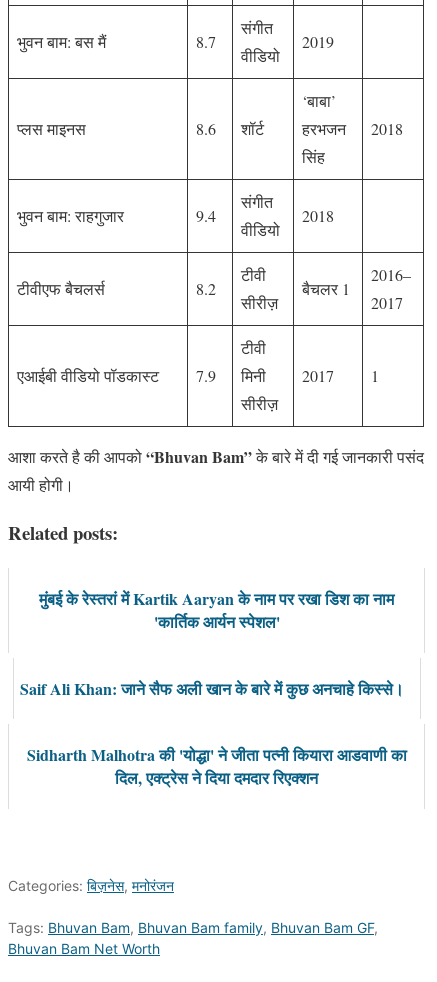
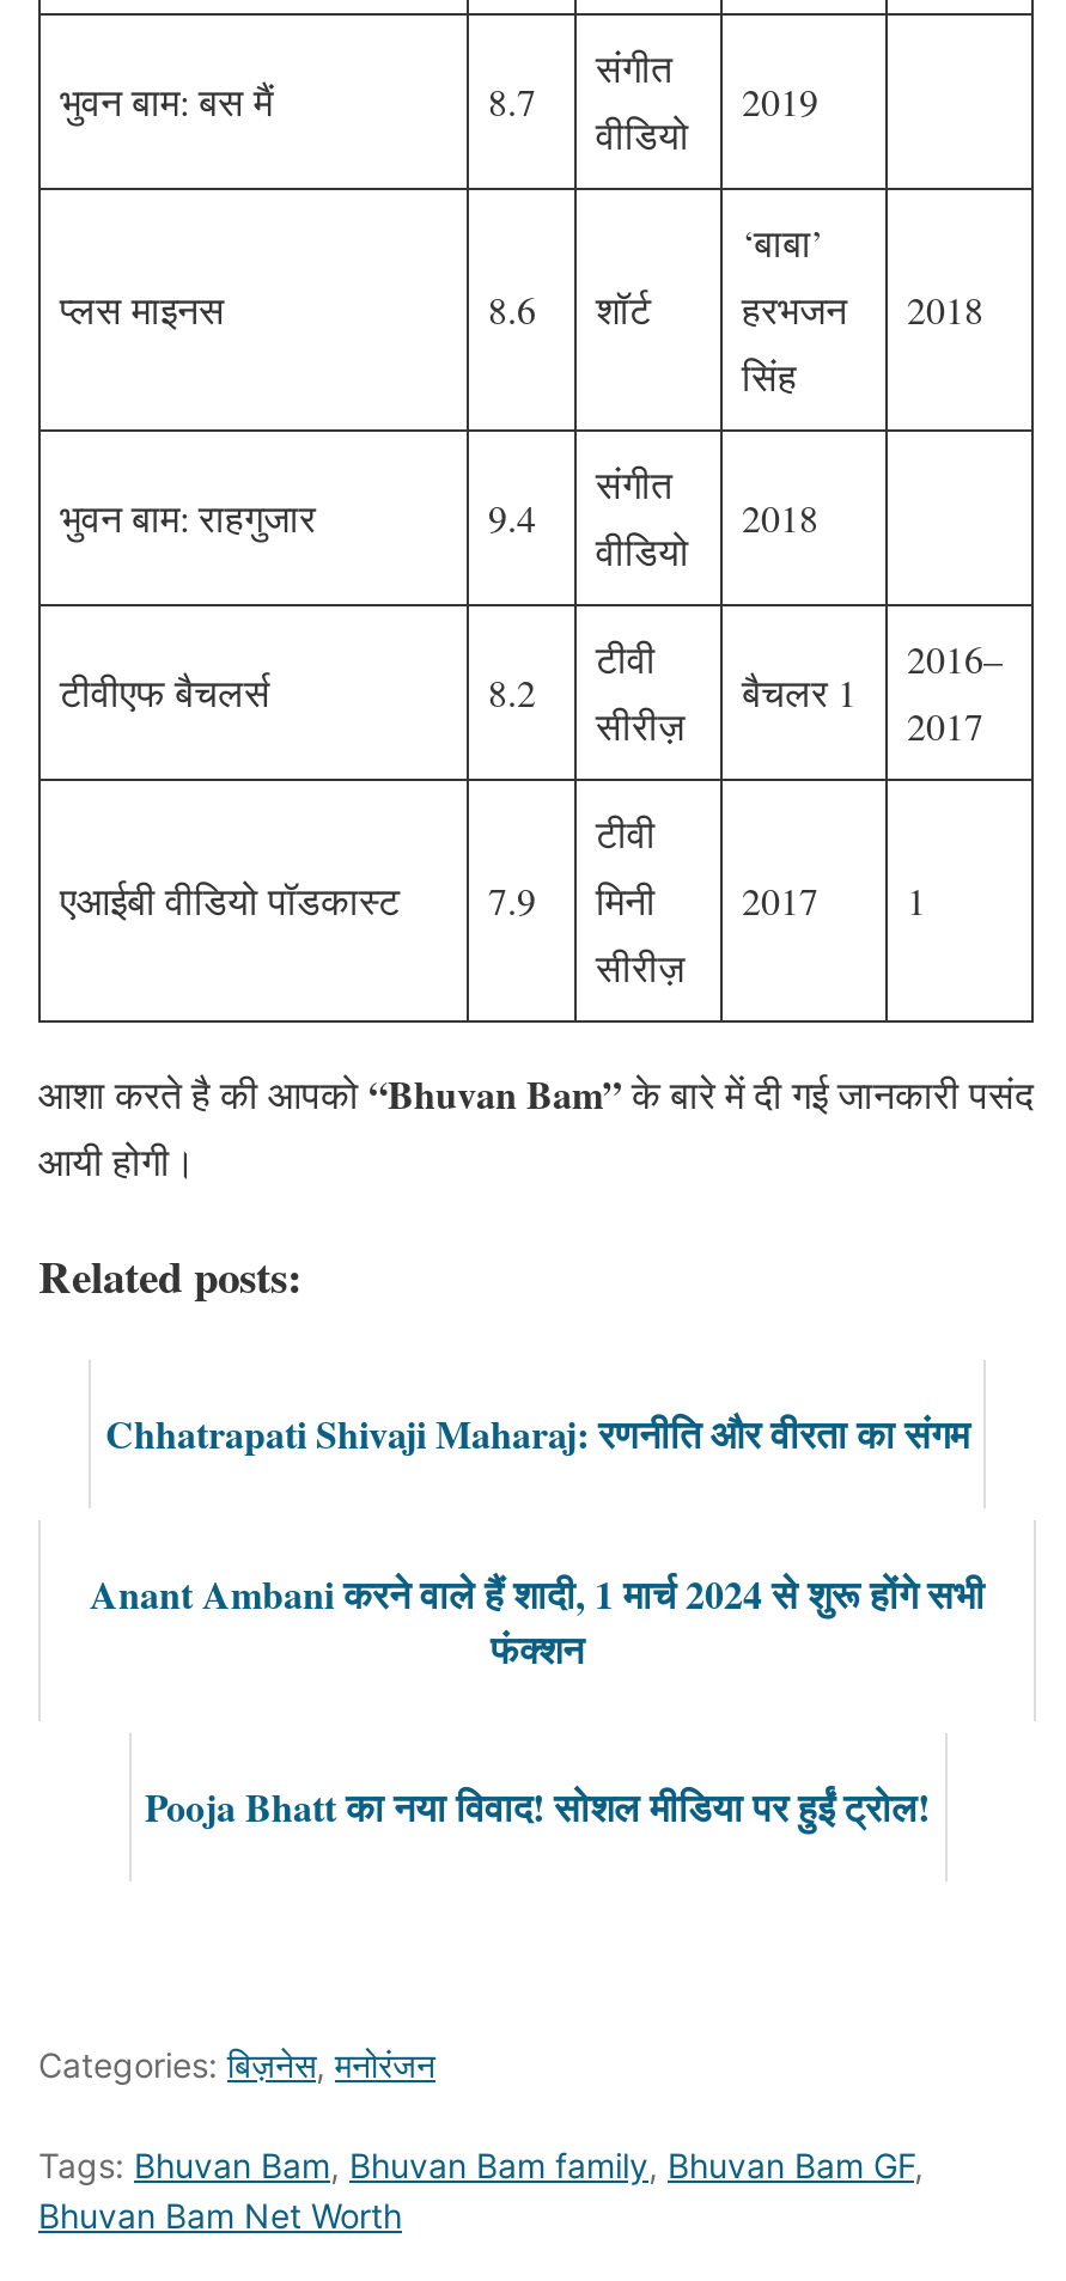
[39,587,394,633] मुंबई के रेस्तरां में Kartik Aaryan के नाम पर रखा डिश का नाम | 'कार्तिक आर्यन स्पेशल' -> [105,1406,969,1461] Chhatrapati Shivaji Maharaj: रणनीति और वीरता का संगम
[19,677,413,700] Saif Ali Khan: जाने सैफ अली खान के बारे में कुछ अनचाहे किस्से। -> [90,1565,985,1676] Anant Ambani करने वाले हैं शादी, 1 मार्च 2024 से शुरू होंगे सभी | फंक्शन
[26,743,406,789] Sidharth Malhotra की 'योद्धा' ने जीता पत्नी कियारा आडवाणी का | दिल, एक्ट्रेस ने दिया दमदार रिएक्शन -> [145,1780,930,1835] Pooja Bhatt का नया विवाद! सोशल मीडिया पर हुईं ट्रोल!

